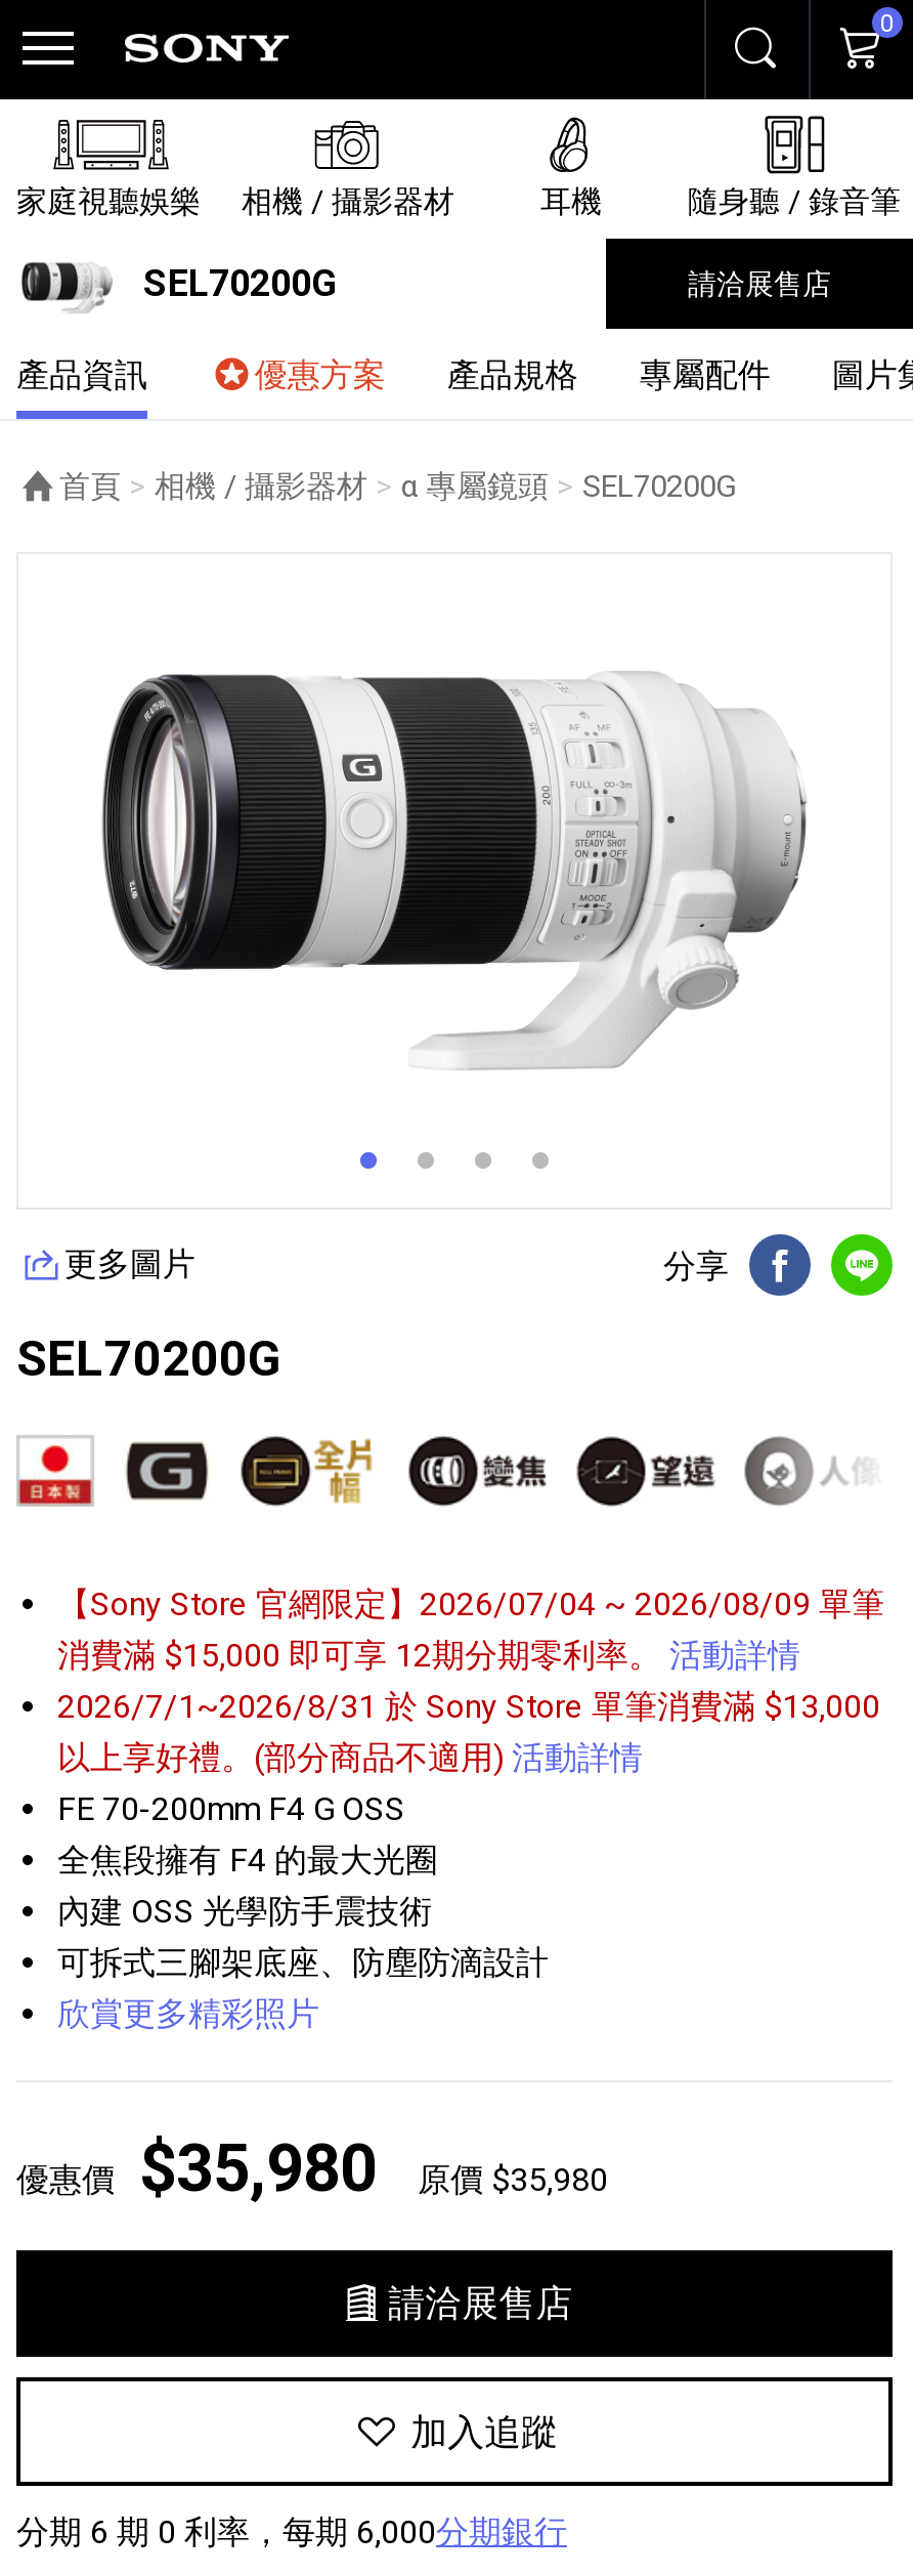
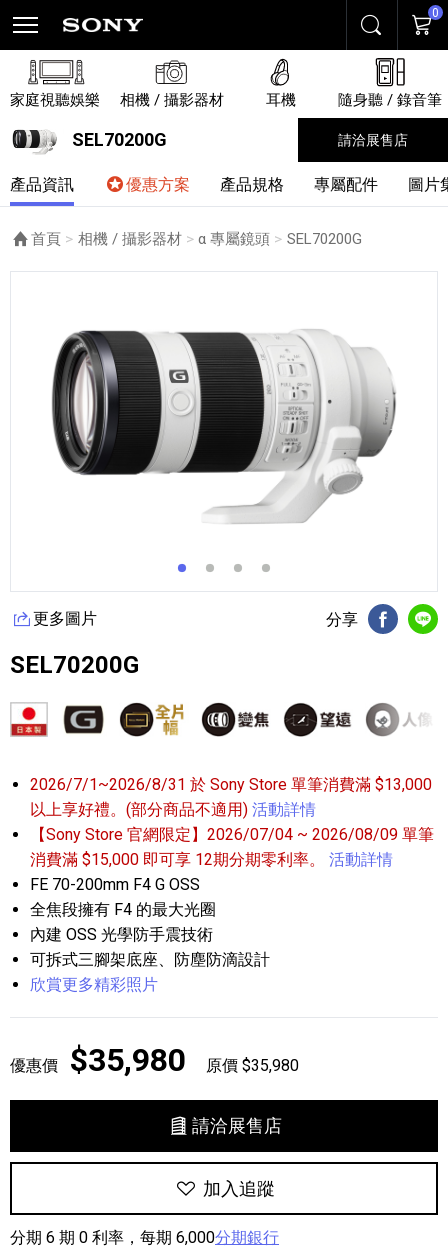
moved [57,1584,884,1674] -> [30,825,434,869]: 【Sony Store 官網限定】2026/07/04 ~ 2026/08/09 單筆 | 消費滿 $15,000 即可享 12期分期零利率。活動詳情
moved [57,1686,880,1776] -> [30,775,432,819]: 2026/7/1~2026/8/31 於 Sony Store 單筆消費滿 $13,000 | 以上享好禮。(部分商品不適用)活動詳情

